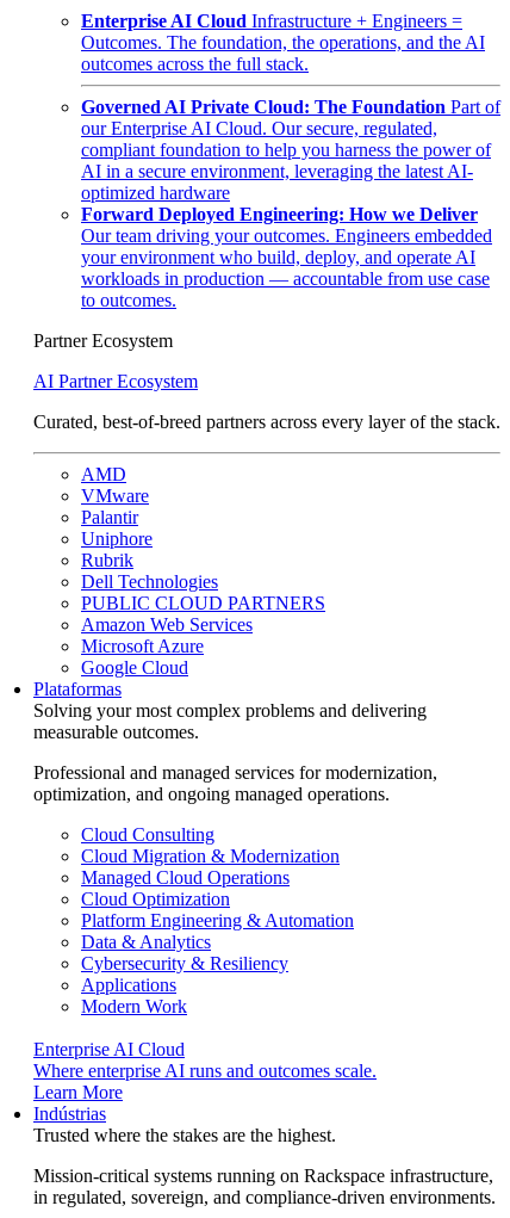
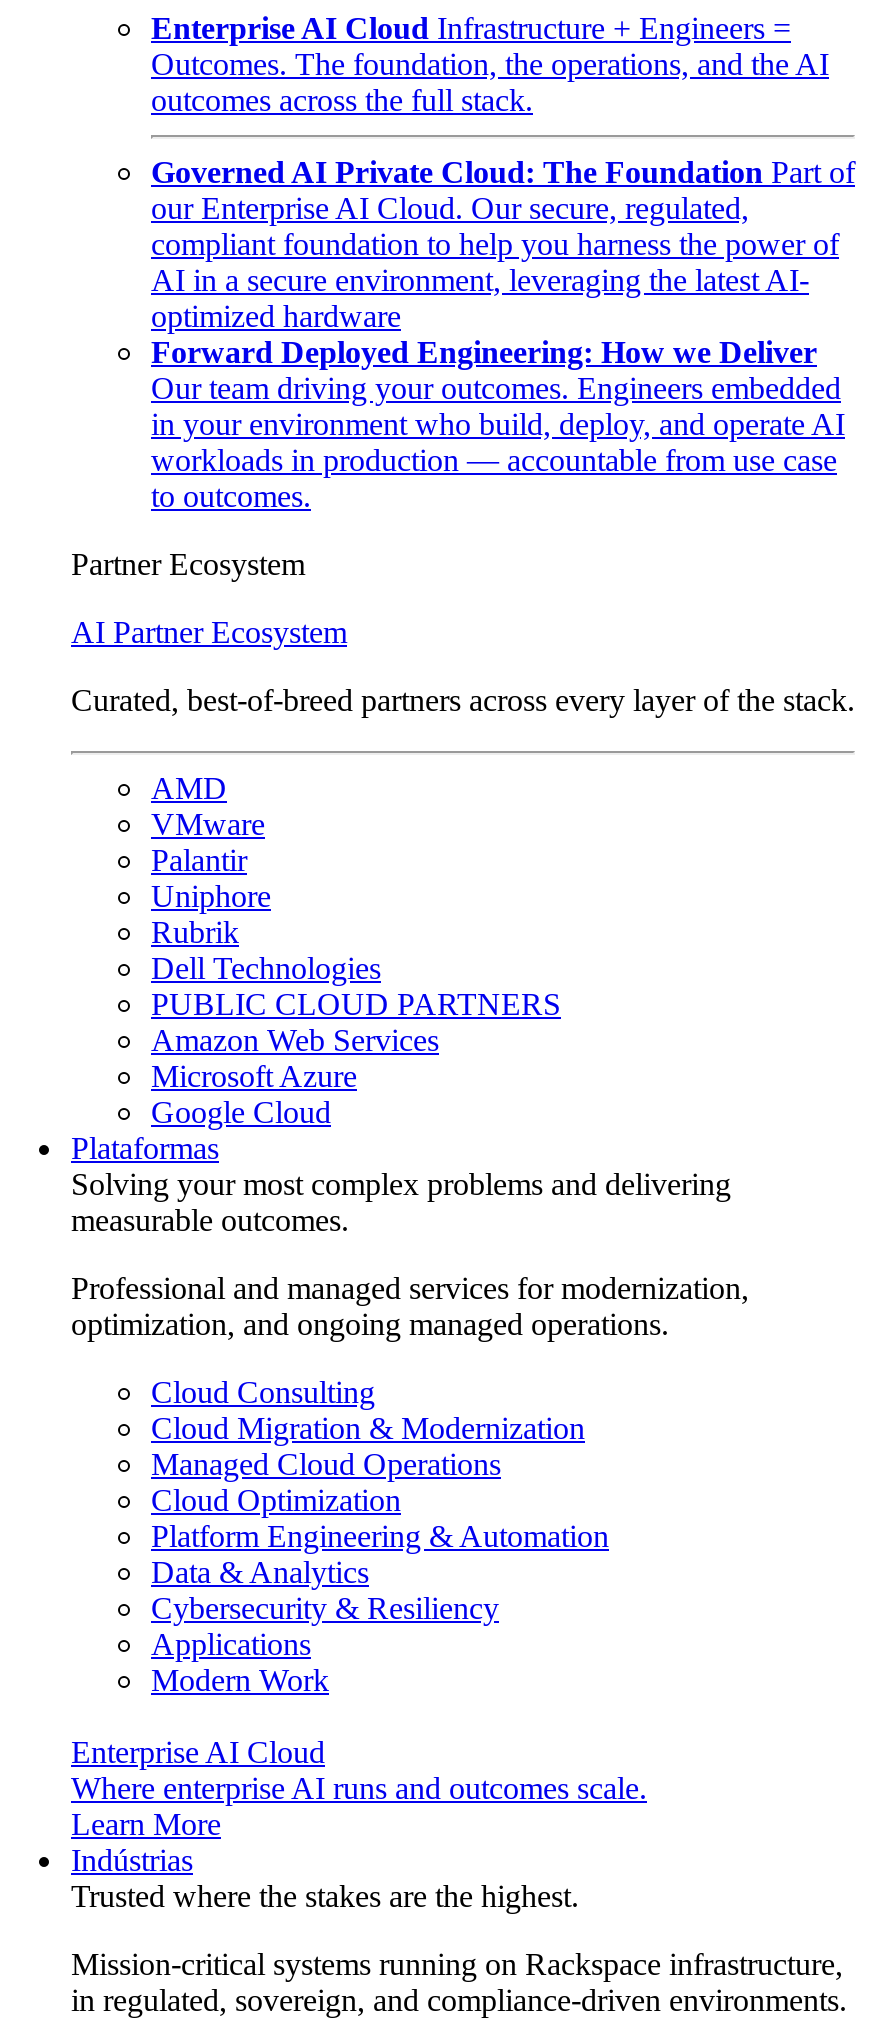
[81,247,475,267] your environment who build, deploy, and operate AI -> [151,407,845,441] in your environment who build, deploy, and operate AI

